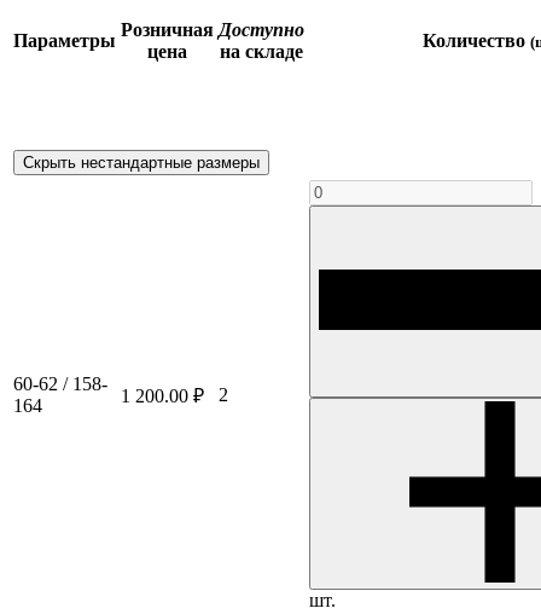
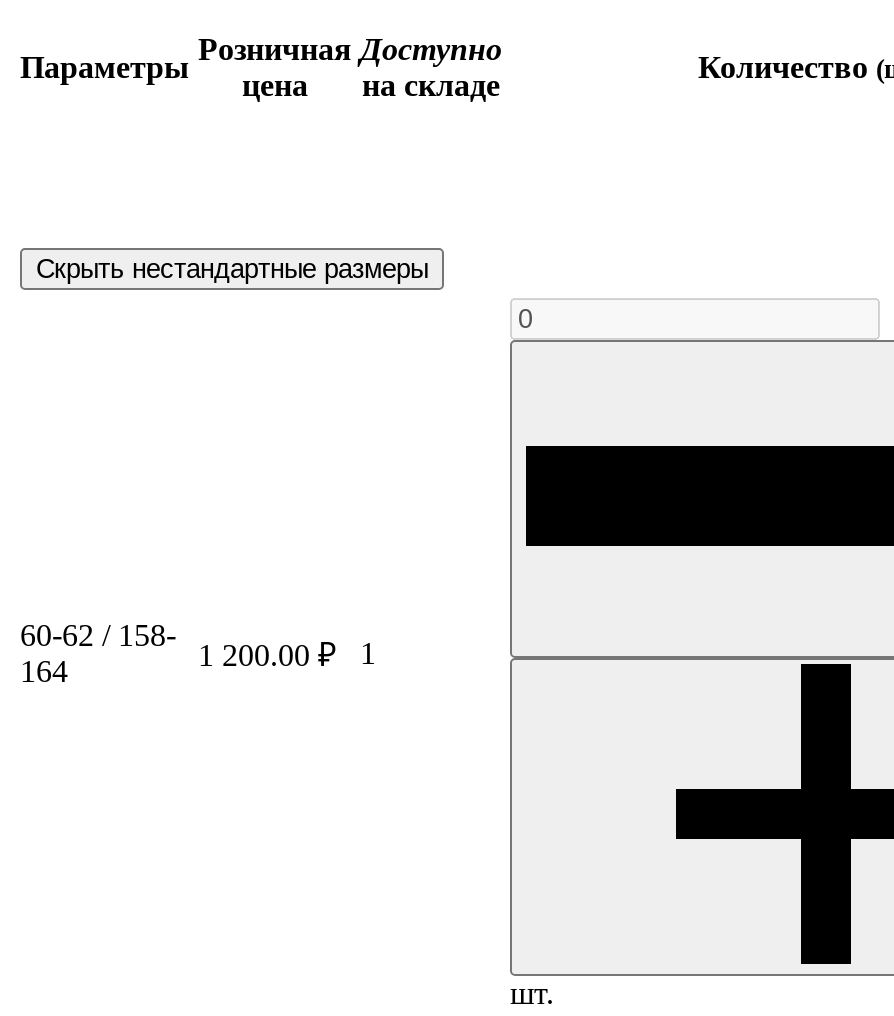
[121,384,228,406] 1 200.00 ₽ 2 -> [198,636,376,672] 1 200.00 ₽ 1

